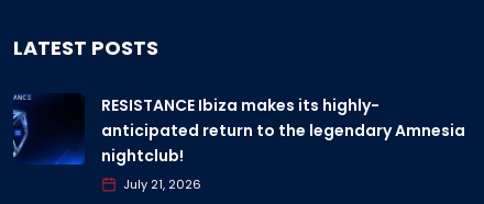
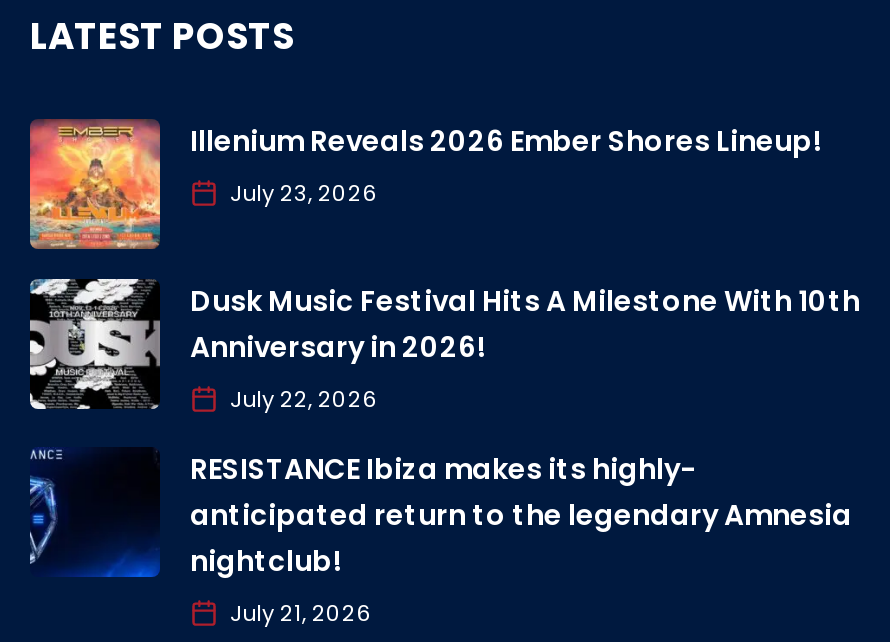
none -> [28,117,860,416] [image] | Illenium Reveals 2026 Ember Shores Lineup! | July 23, 2026 | Dusk Music Festival Hits A Milestone With 10th | Anniversary in 2026! | July 22, 2026
none -> [28,277,162,411] [image]

